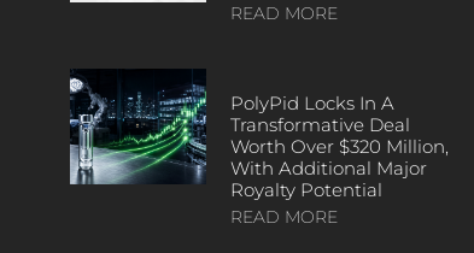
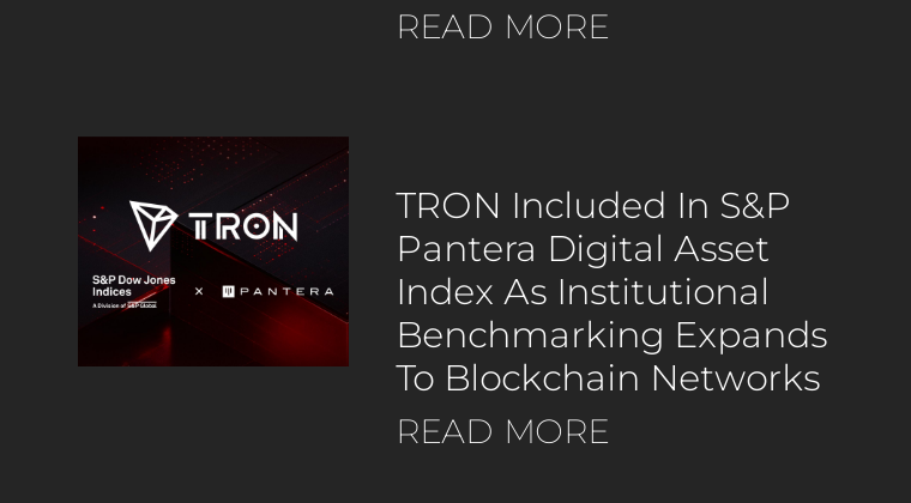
[69,70,448,202] [image] | PolyPid Locks In A | Transformative Deal | Worth Over $320 Million, | With Additional Major | Royalty Potential -> [76,137,827,401] [image] | TRON Included In S&P | Pantera Digital Asset | Index As Institutional | Benchmarking Expands | To Blockchain Networks

